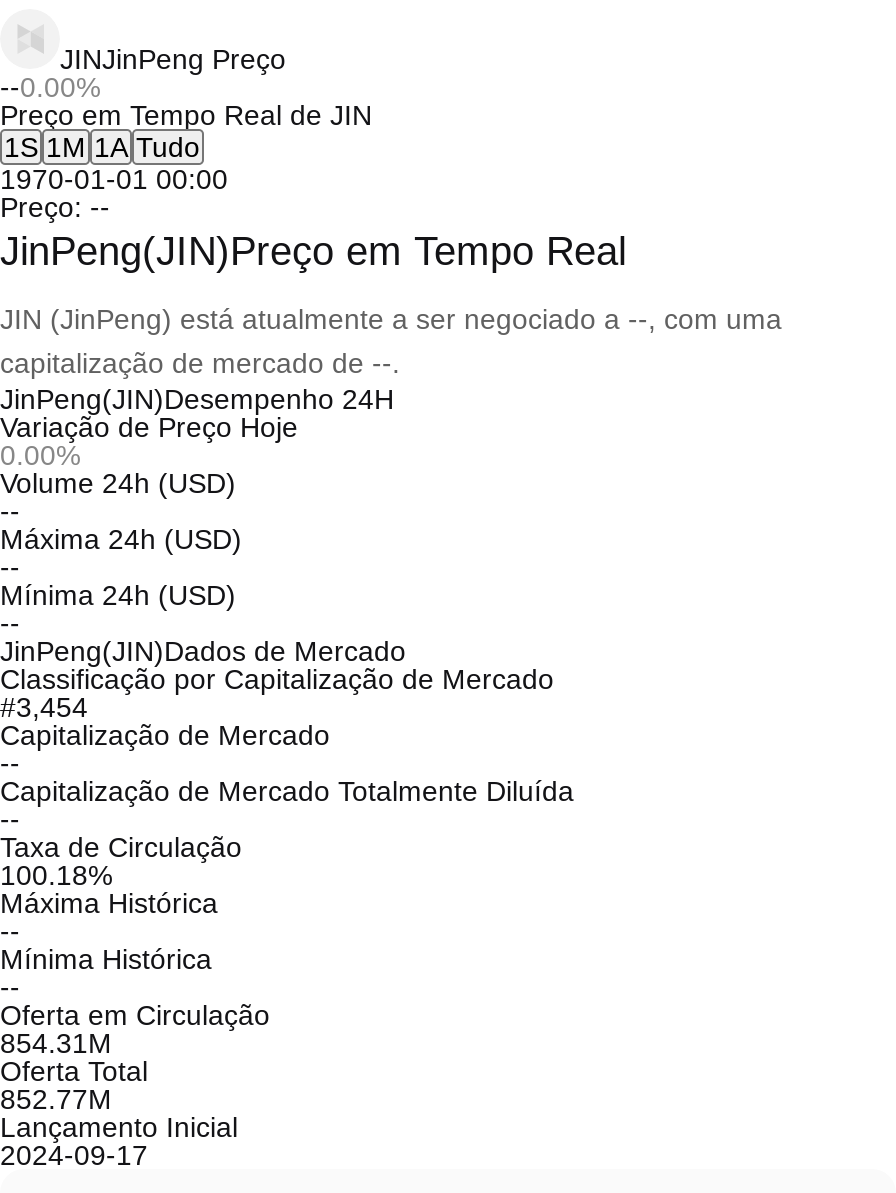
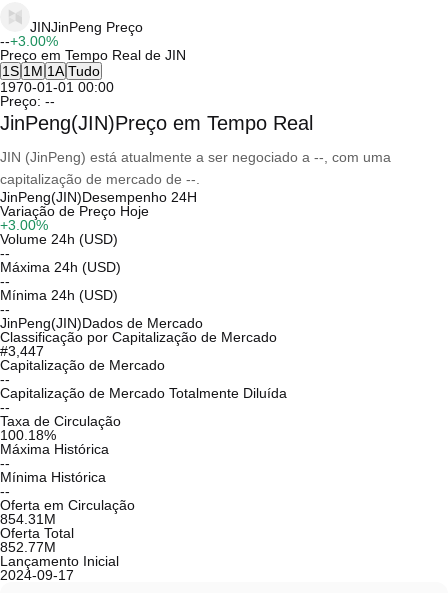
[0,71,100,103] --0.00% -> [0,33,58,49] --+3.00%
[0,439,80,471] 0.00% -> [0,217,48,233] +3.00%
[0,691,88,723] #3,454 -> [0,343,44,359] #3,447

